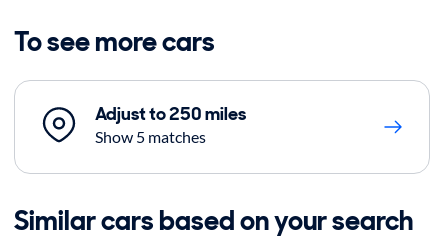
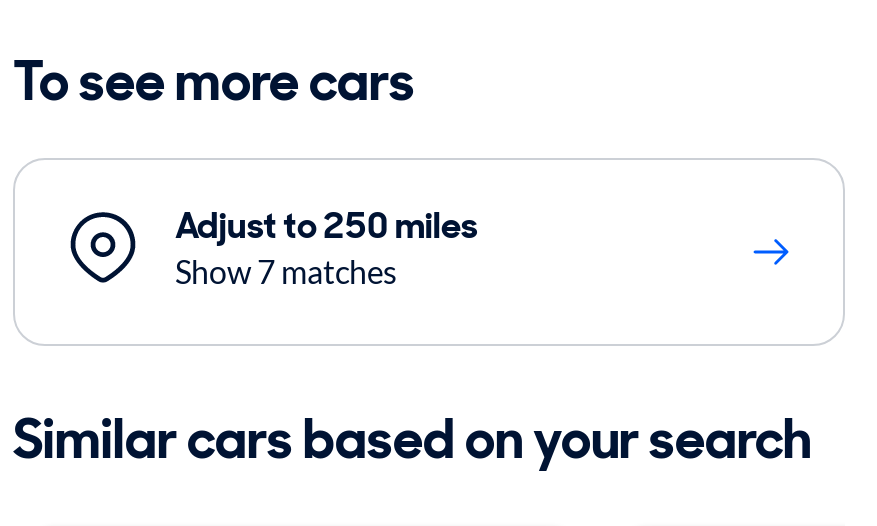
[95,127,206,146] Show 5 matches -> [175,252,397,290] Show 7 matches

